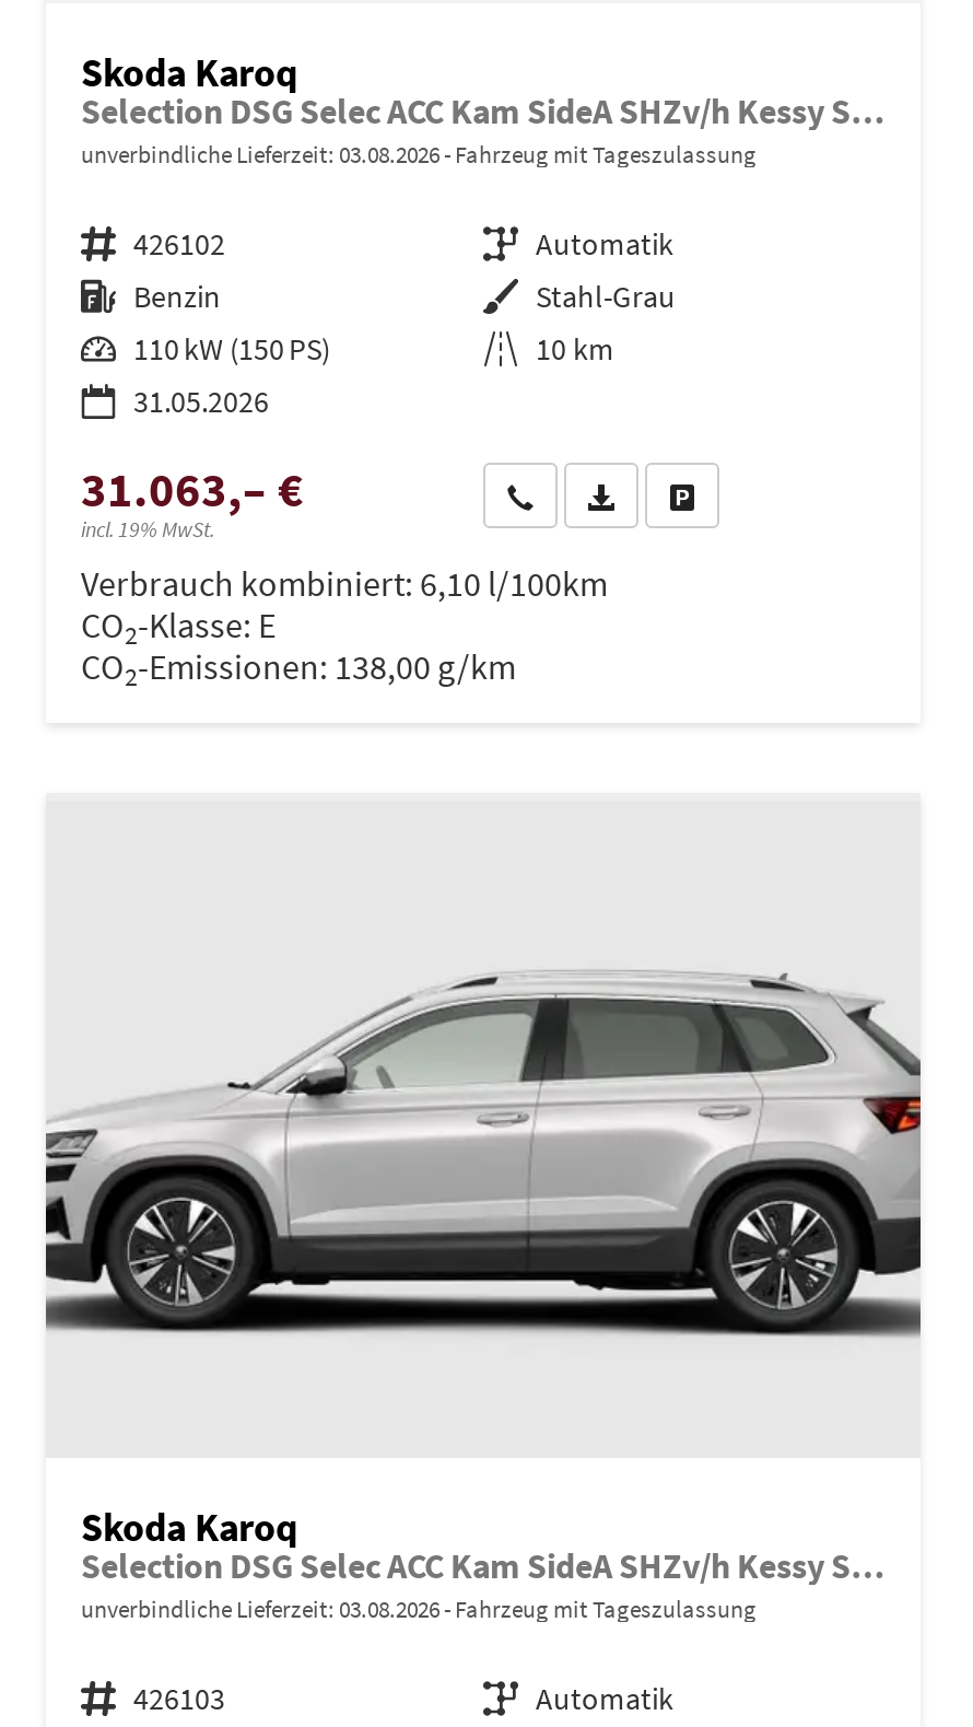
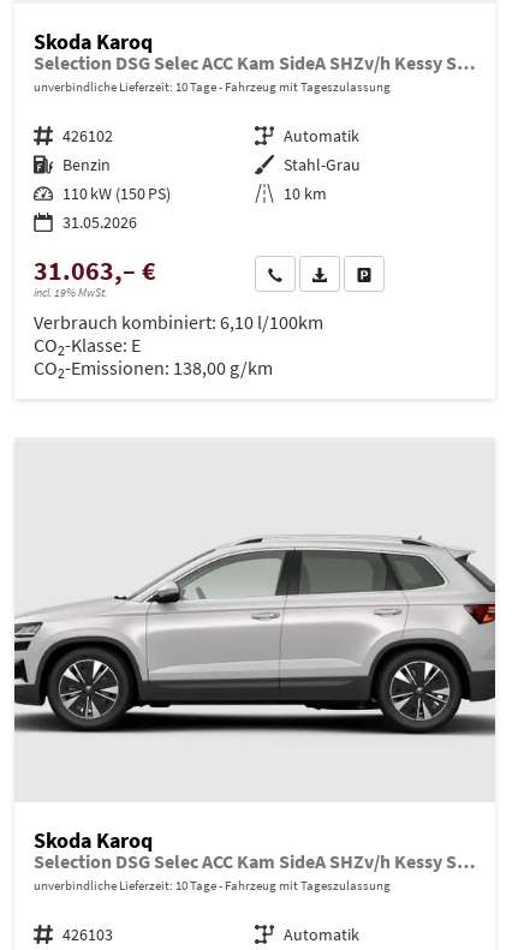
[81,139,757,170] unverbindliche Lieferzeit: 03.08.2026 Fahrzeug mit Tageszulassung -> [34,78,391,95] unverbindliche Lieferzeit: 10 Tage Fahrzeug mit Tageszulassung
[81,1594,757,1624] unverbindliche Lieferzeit: 03.08.2026 Fahrzeug mit Tageszulassung -> [34,877,391,894] unverbindliche Lieferzeit: 10 Tage Fahrzeug mit Tageszulassung

